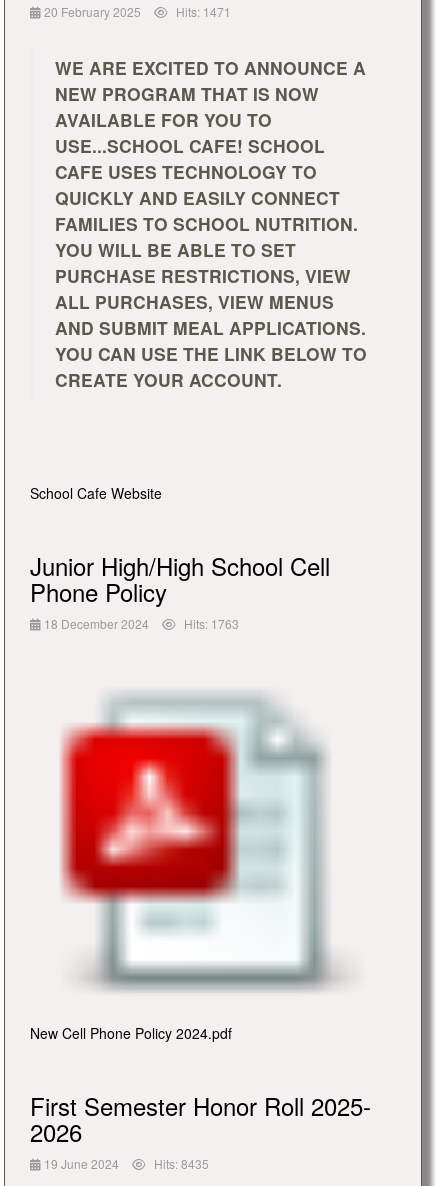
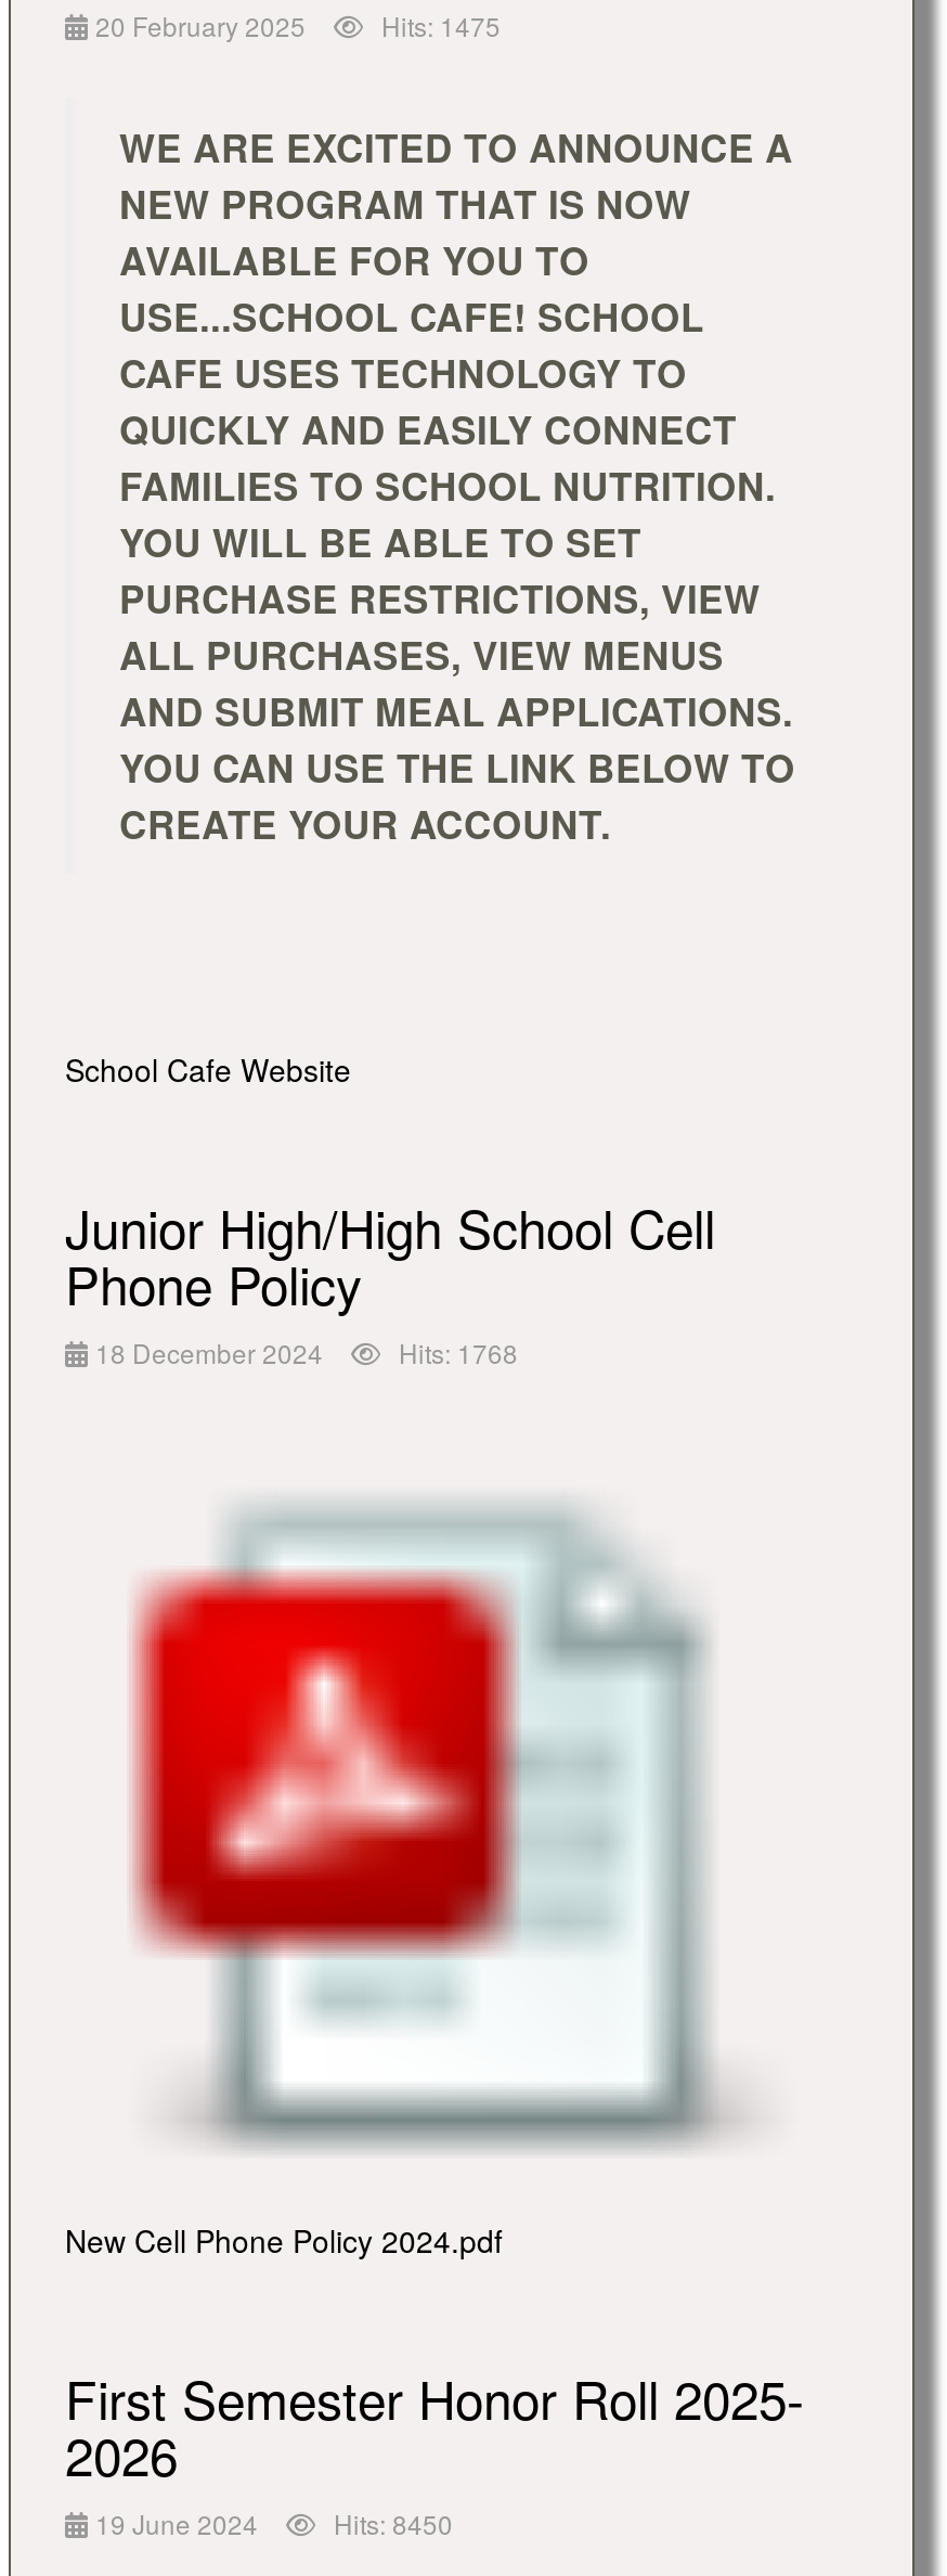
[176,3,231,20] Hits: 1471 -> [381,7,501,44] Hits: 1475
[184,615,239,632] Hits: 1763 -> [399,1334,518,1371] Hits: 1768
[154,1155,209,1172] Hits: 8435 -> [334,2505,453,2542] Hits: 8450

